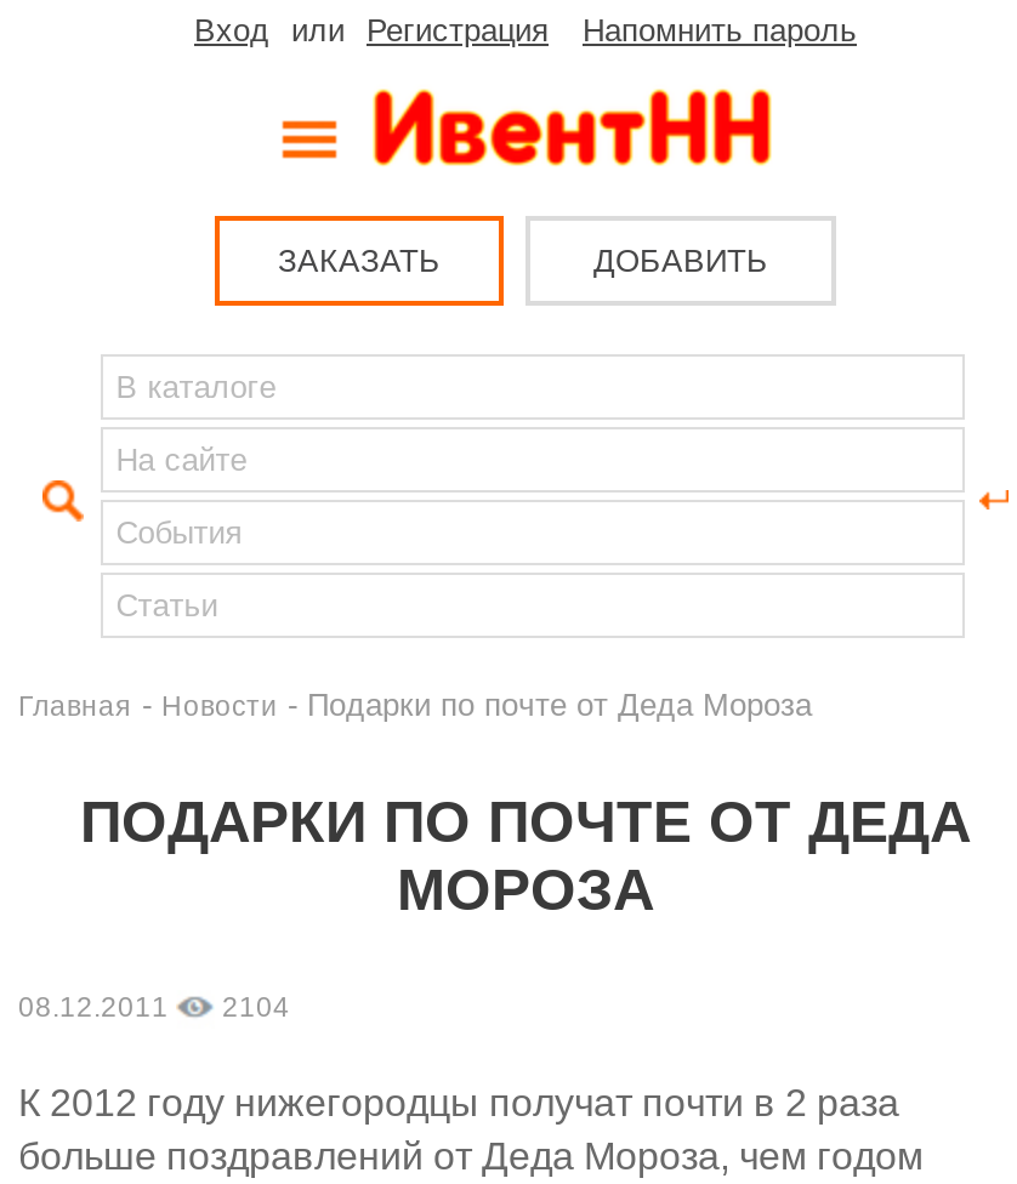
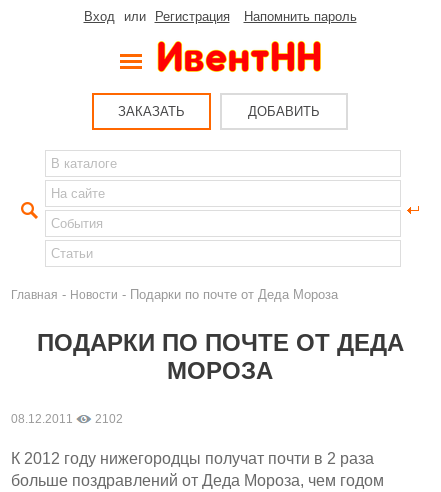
[18,990,290,1021] 08.12.2011 2104 -> [11,412,123,425] 08.12.2011 2102

